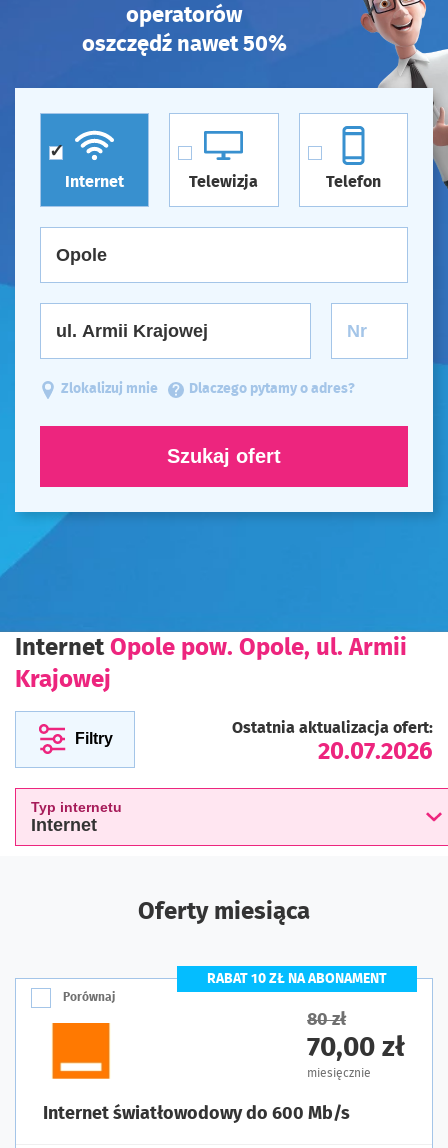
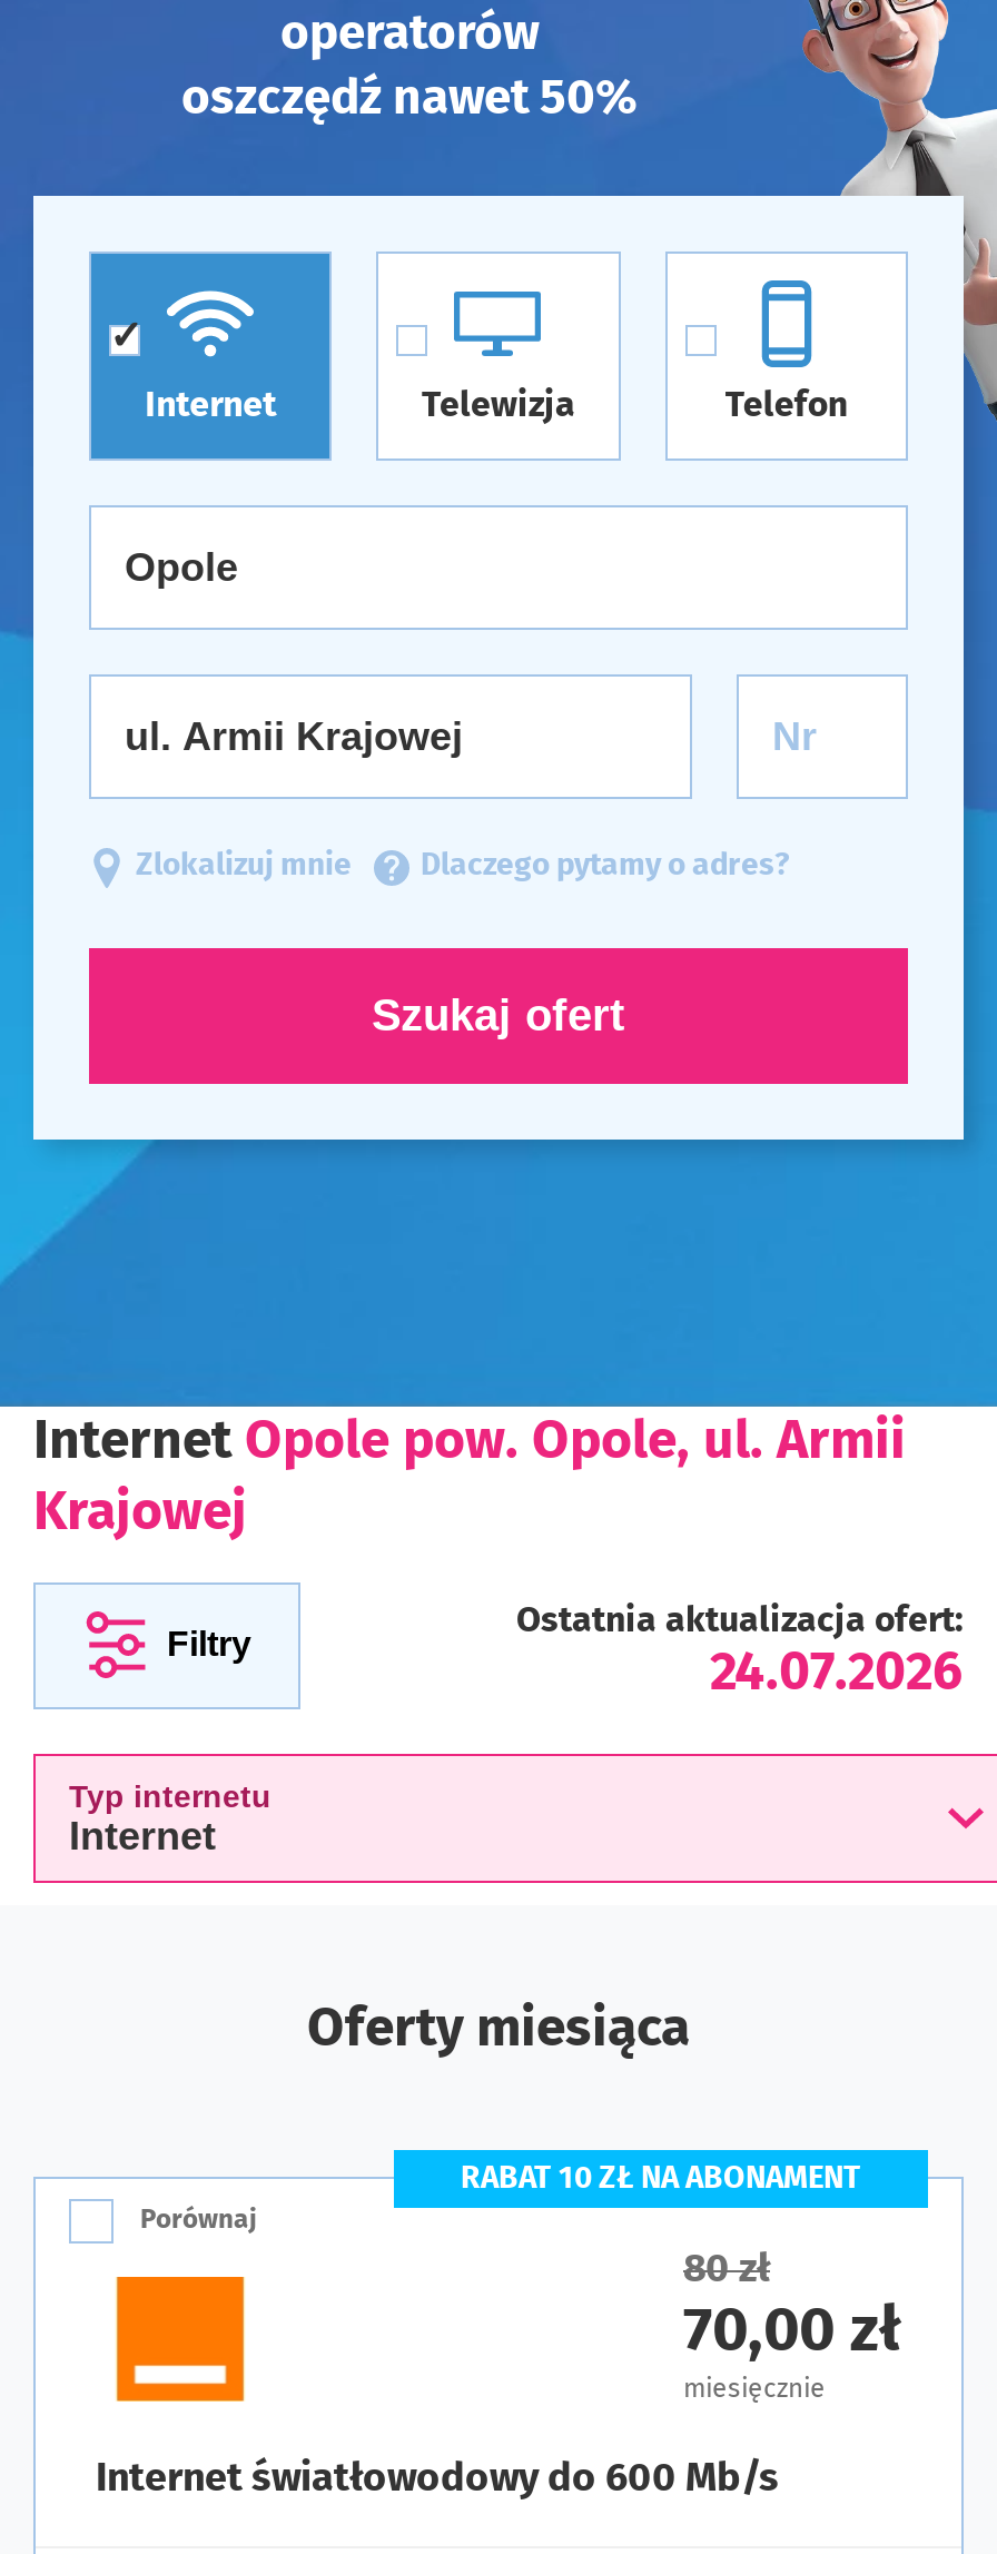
[318,739,433,763] 20.07.2026 -> [710,1646,964,1699] 24.07.2026

